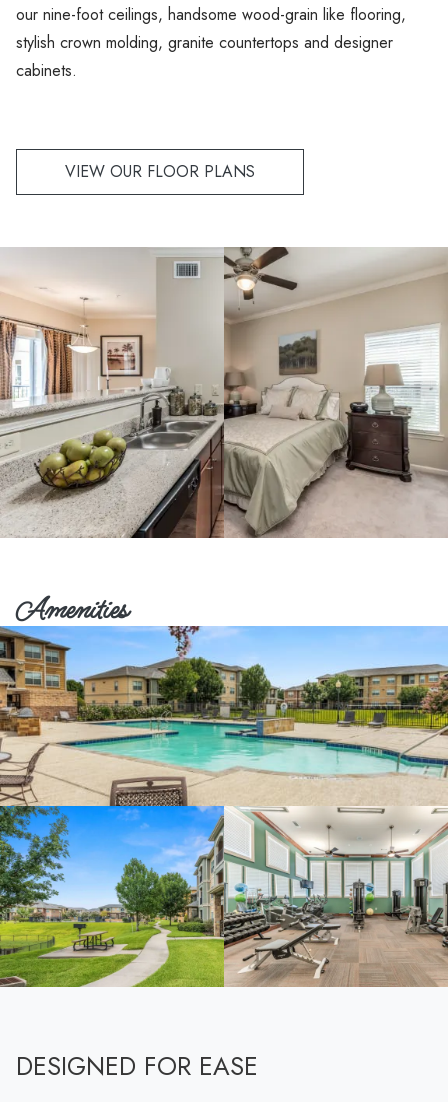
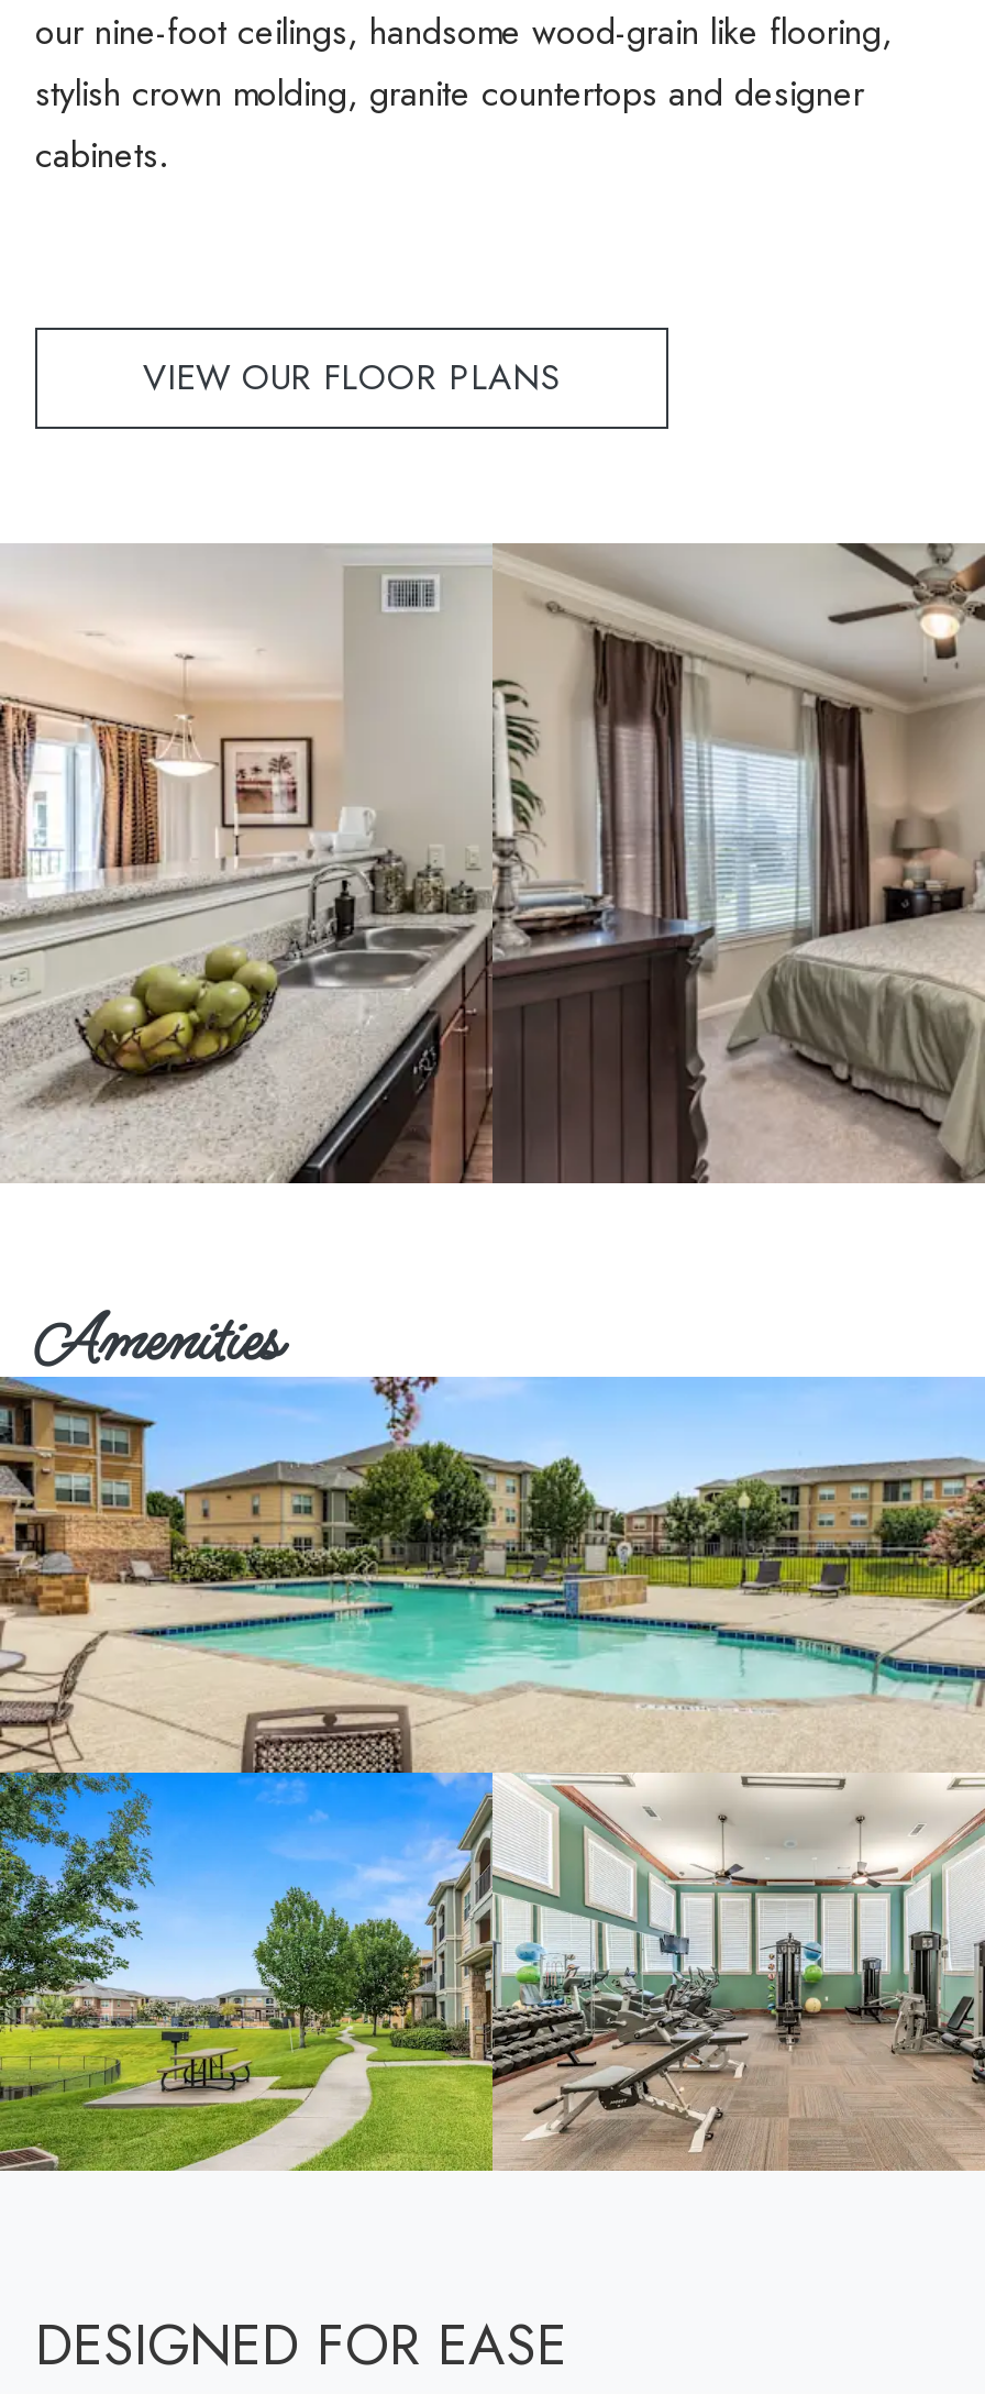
[223,247,445,538] [image] -> [492,541,978,1183] [image]

